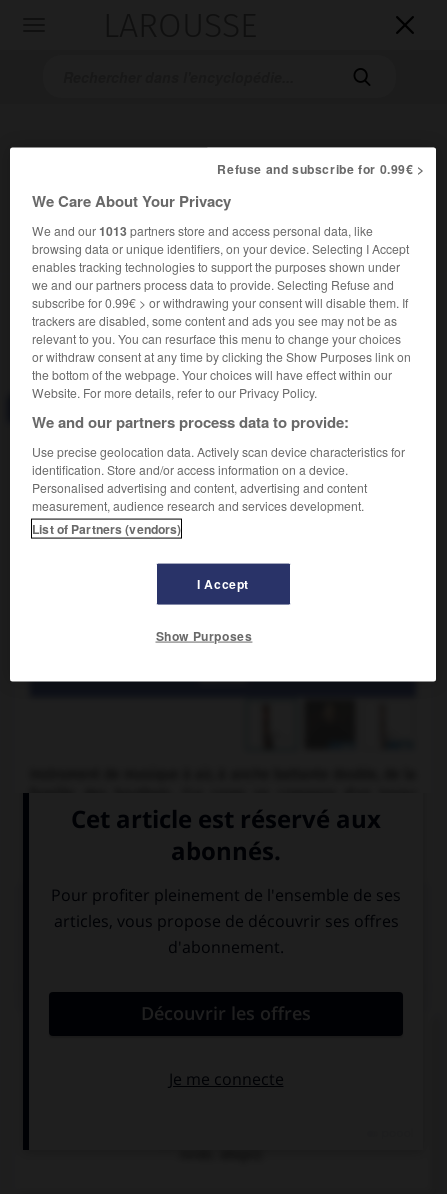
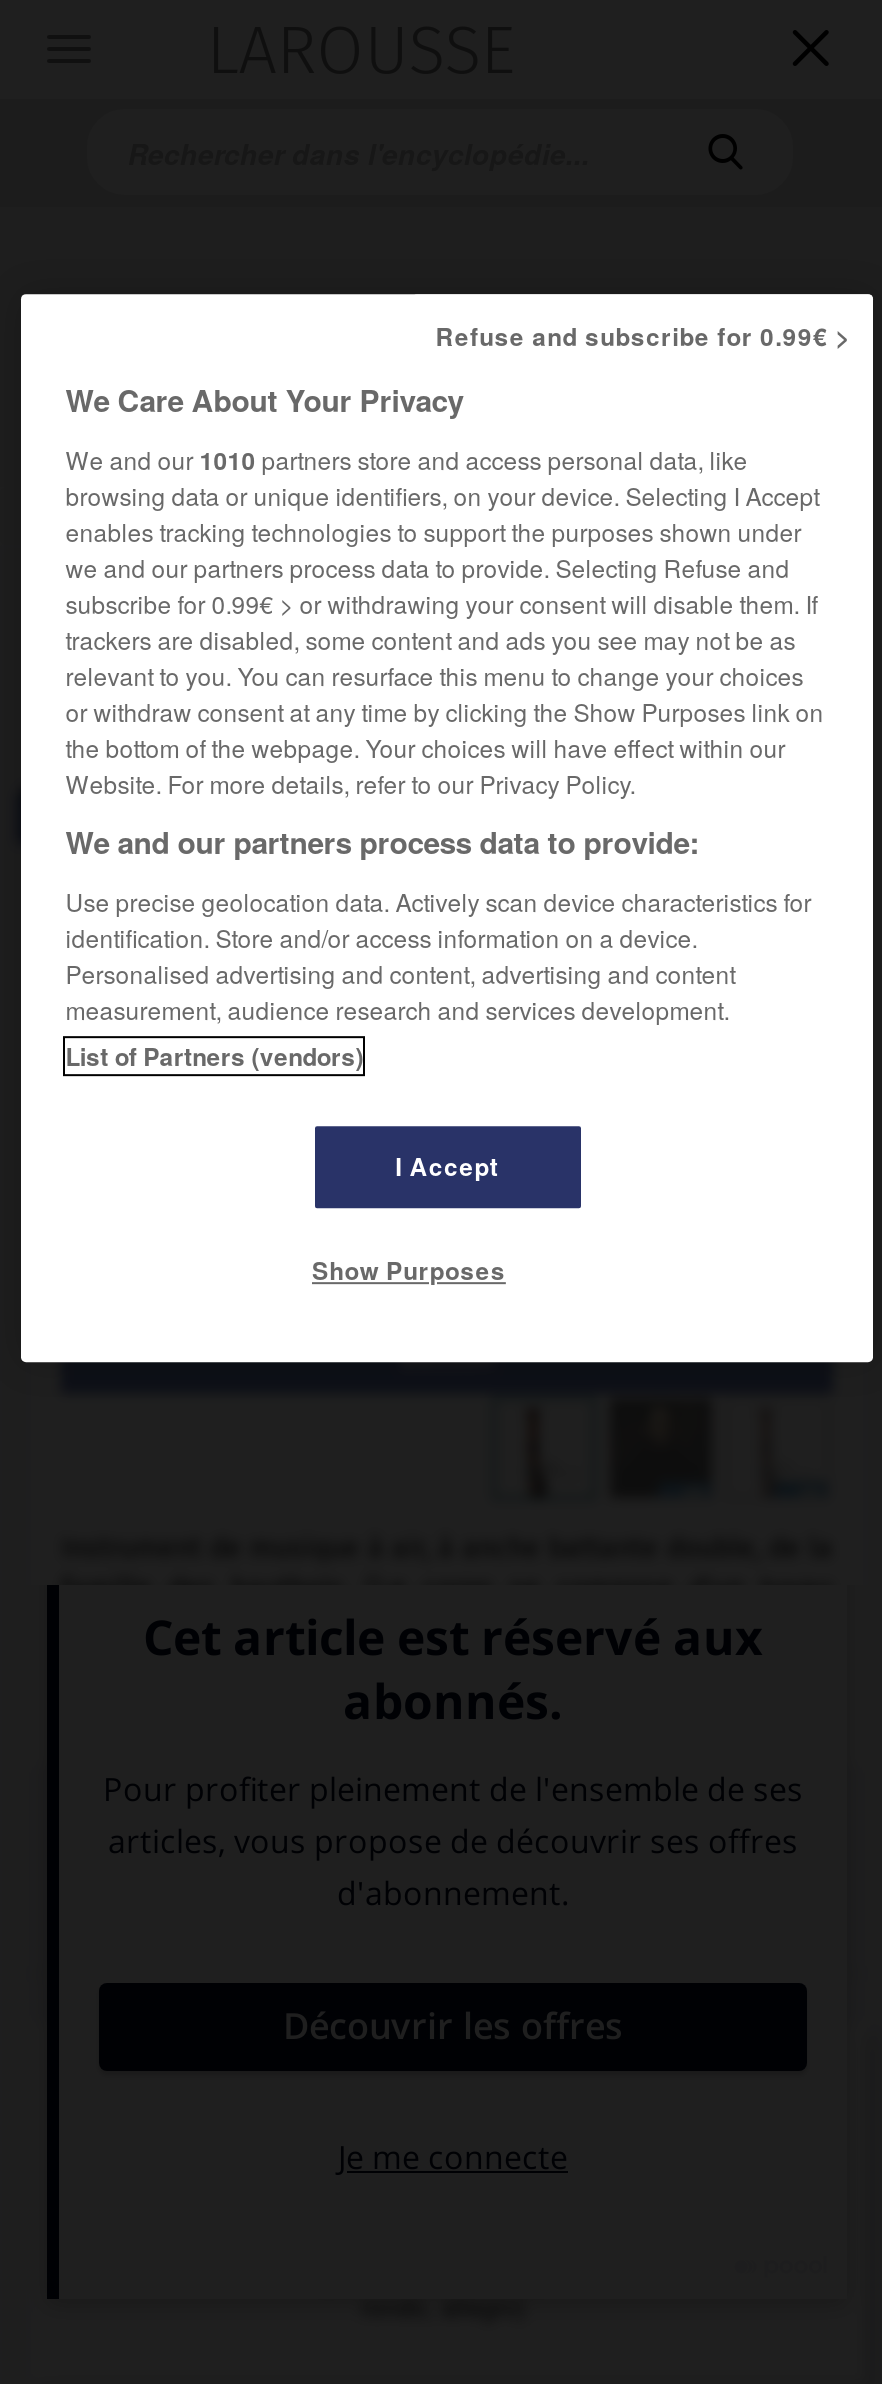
[32,221,373,239] We and our 1013 partners store and access personal data, like -> [65,442,747,478] We and our 1010 partners store and access personal data, like

